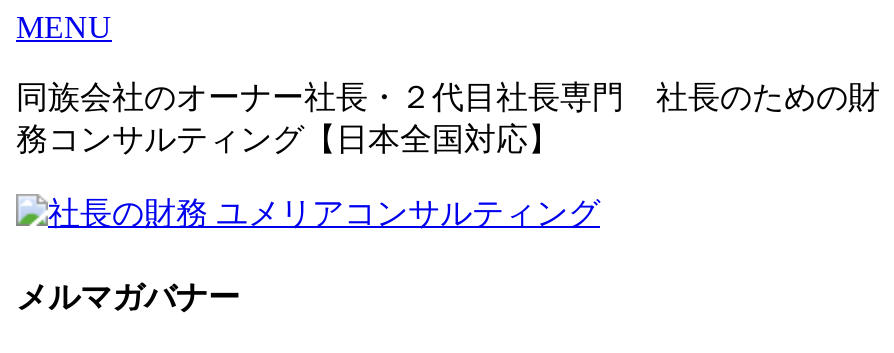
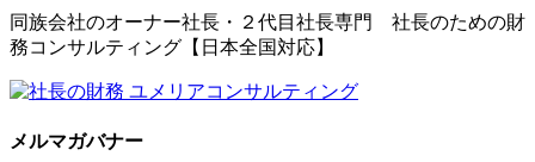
[16,10,112,44] MENU -> none

